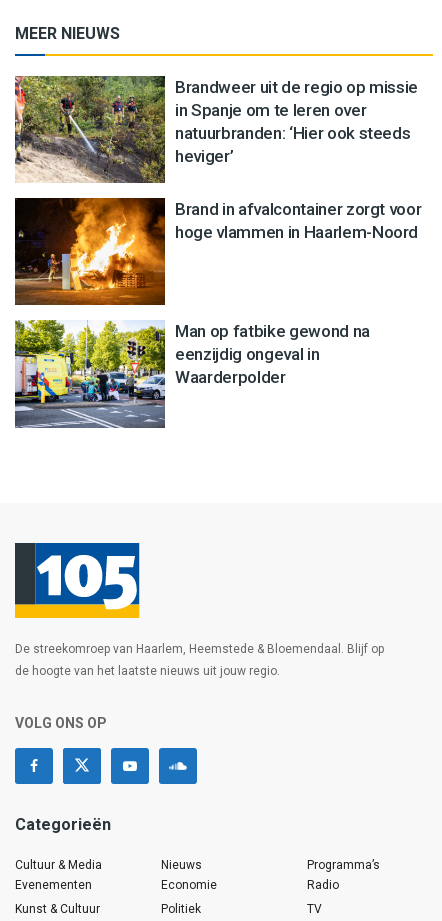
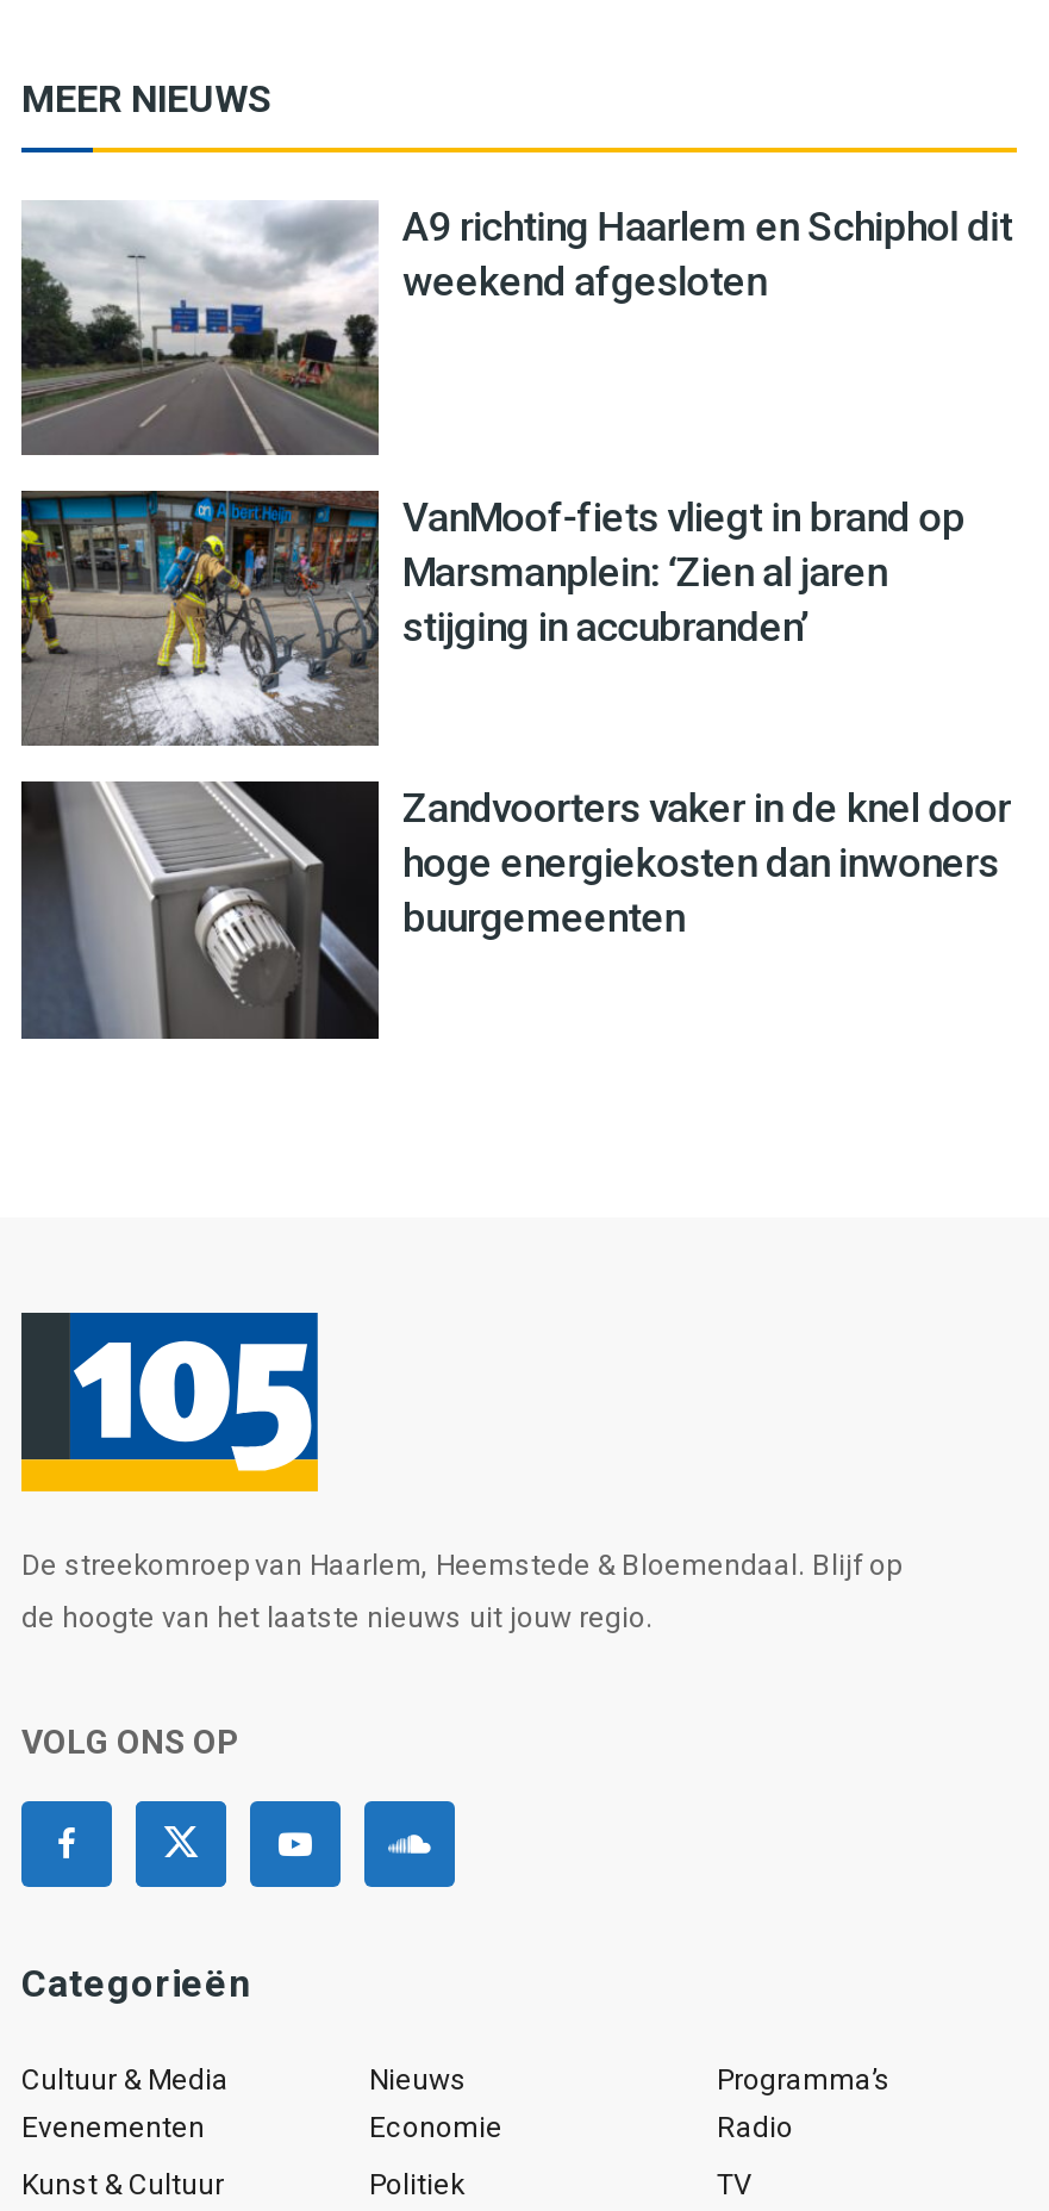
[14,75,418,183] [image] | Brandweer uit de regio op missie | in Spanje om te leren over | natuurbranden: ‘Hier ook steeds | heviger’ -> [19,200,1012,457] [image] | A9 richting Haarlem en Schiphol dit | weekend afgesloten
[14,197,421,306] [image] | Brand in afvalcontainer zorgt voor | hoge vlammen in Haarlem-Noord -> [19,488,965,748] [image] | VanMoof-fiets vliegt in brand op | Marsmanplein: ‘Zien al jaren | stijging in accubranden’
[14,319,370,428] [image] | Man op fatbike gewond na | eenzijdig ongeval in | Waarderpolder -> [19,779,1011,1039] [image] | Zandvoorters vaker in de knel door | hoge energiekosten dan inwoners | buurgemeenten

